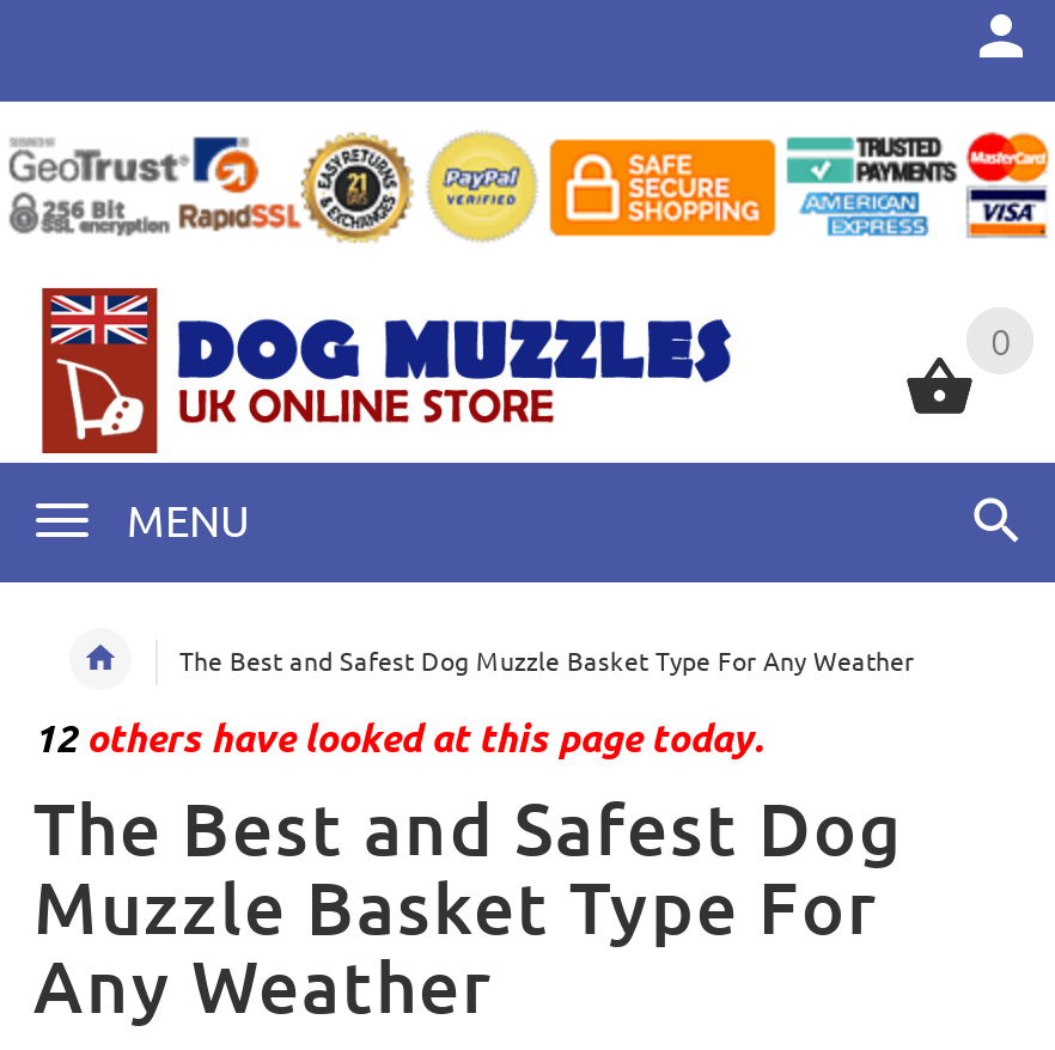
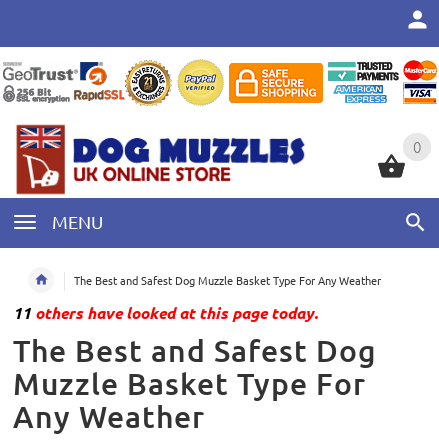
[33,712,763,762] 12 others have looked at this page today. -> [13,302,318,323] 11 others have looked at this page today.

